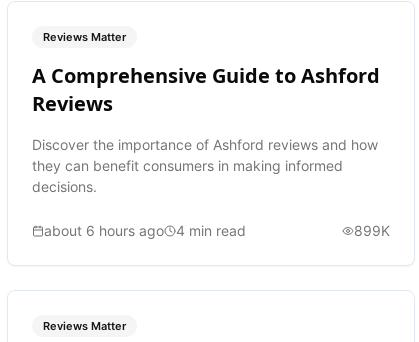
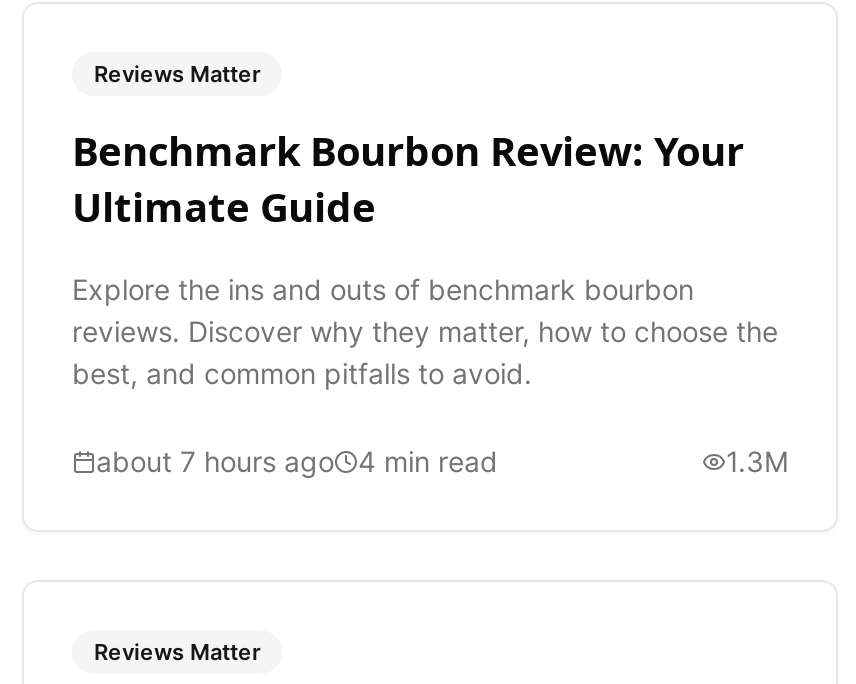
[32,62,380,117] A Comprehensive Guide to Ashford | Reviews -> [72,124,744,234] Benchmark Bourbon Review: Your | Ultimate Guide
[32,136,378,195] Discover the importance of Ashford reviews and how | they can benefit consumers in making informed | decisions. -> [72,272,778,390] Explore the ins and outs of benchmark bourbon | reviews. Discover why they matter, how to choose the | best, and common pitfalls to avoid.
[44,222,164,239] about 6 hours ago -> [96,444,334,478] about 7 hours ago
[354,222,390,239] 899K -> [726,444,788,478] 1.3M

